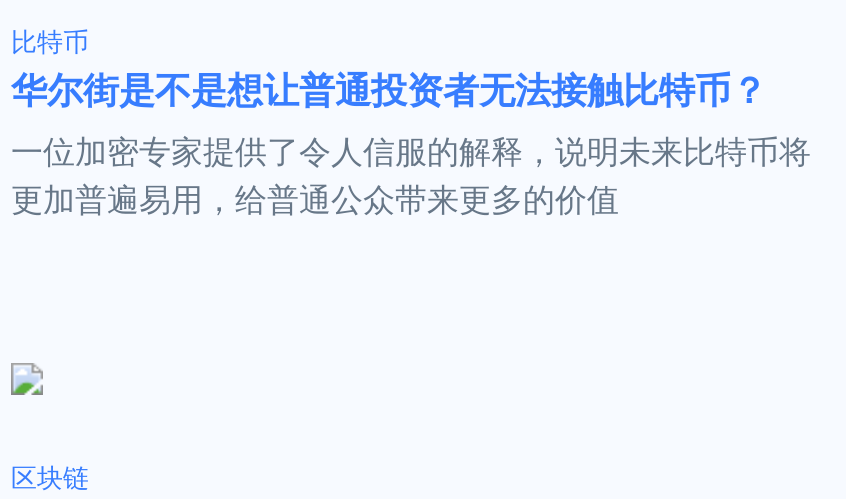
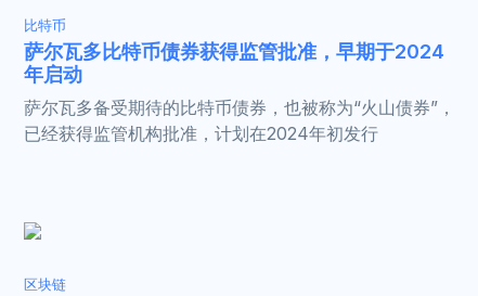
[11,69,767,111] 华尔街是不是想让普通投资者无法接触比特币？ -> [24,40,444,86] 萨尔瓦多比特币债券获得监管批准，早期于2024 | 年启动
[11,131,811,219] 一位加密专家提供了令人信服的解释，说明未来比特币将 | 更加普遍易用，给普通公众带来更多的价值 -> [24,97,455,144] 萨尔瓦多备受期待的比特币债券，也被称为“火山债券”， | 已经获得监管机构批准，计划在2024年初发行

